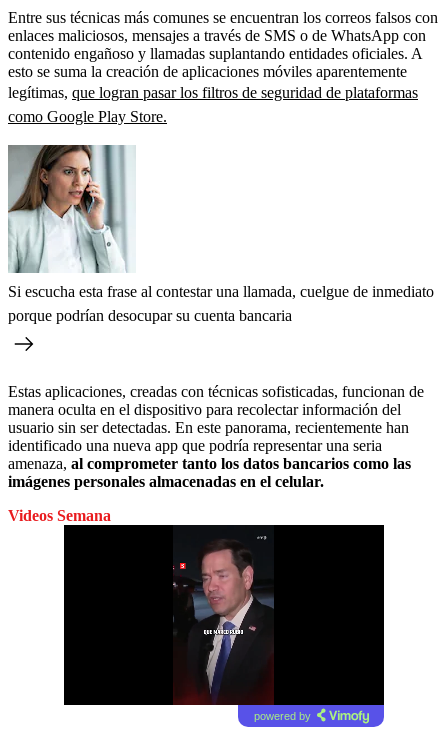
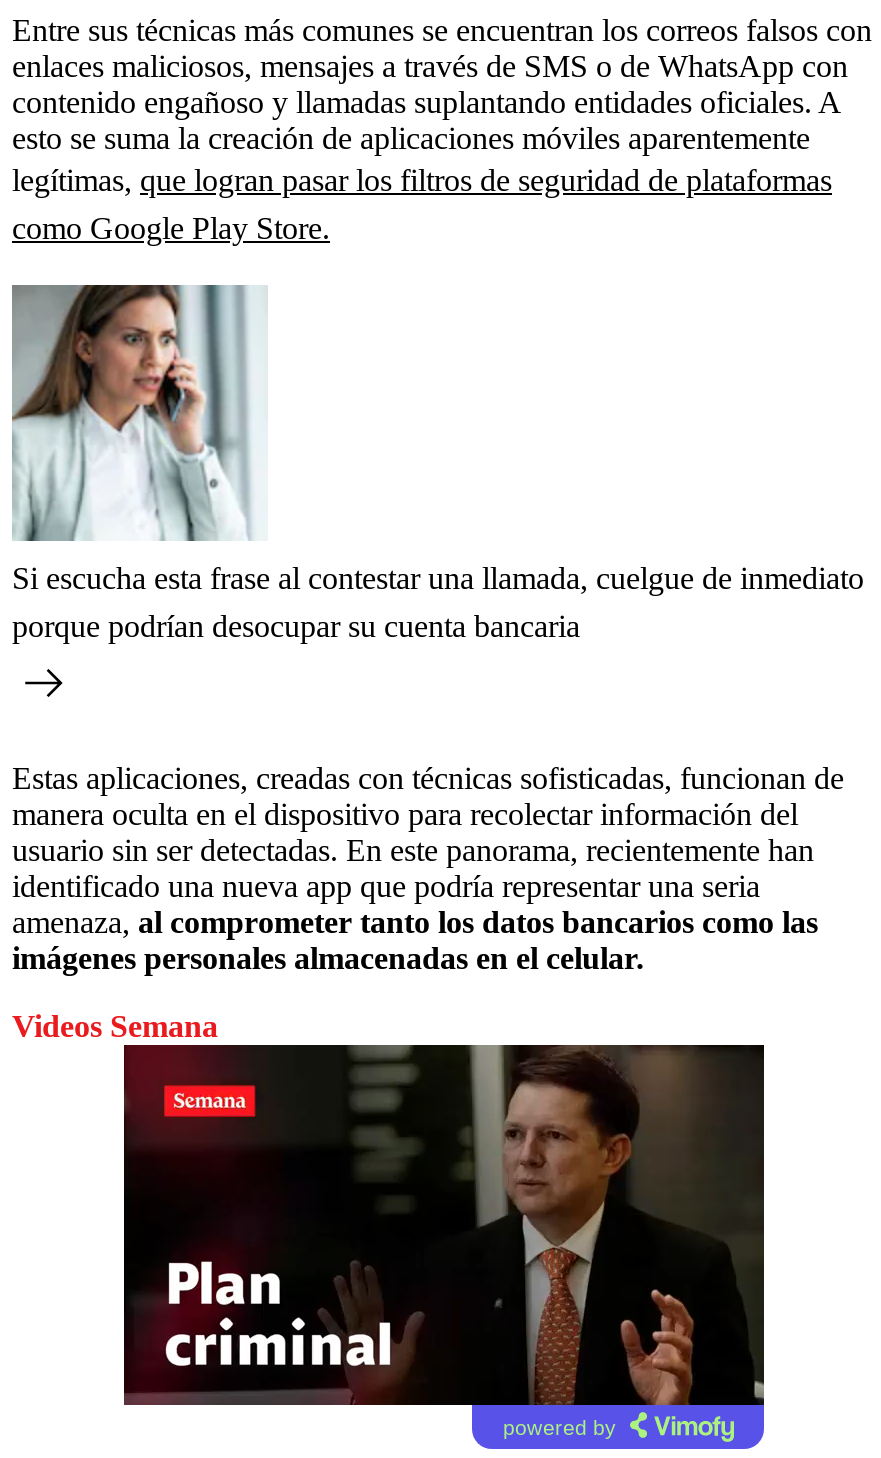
[64,525,384,706] [image] -> [124,1043,764,1407] [image]

